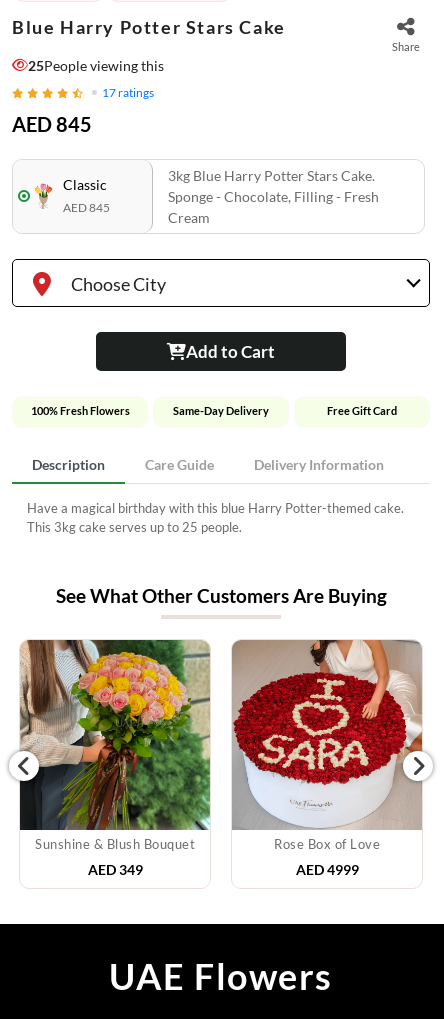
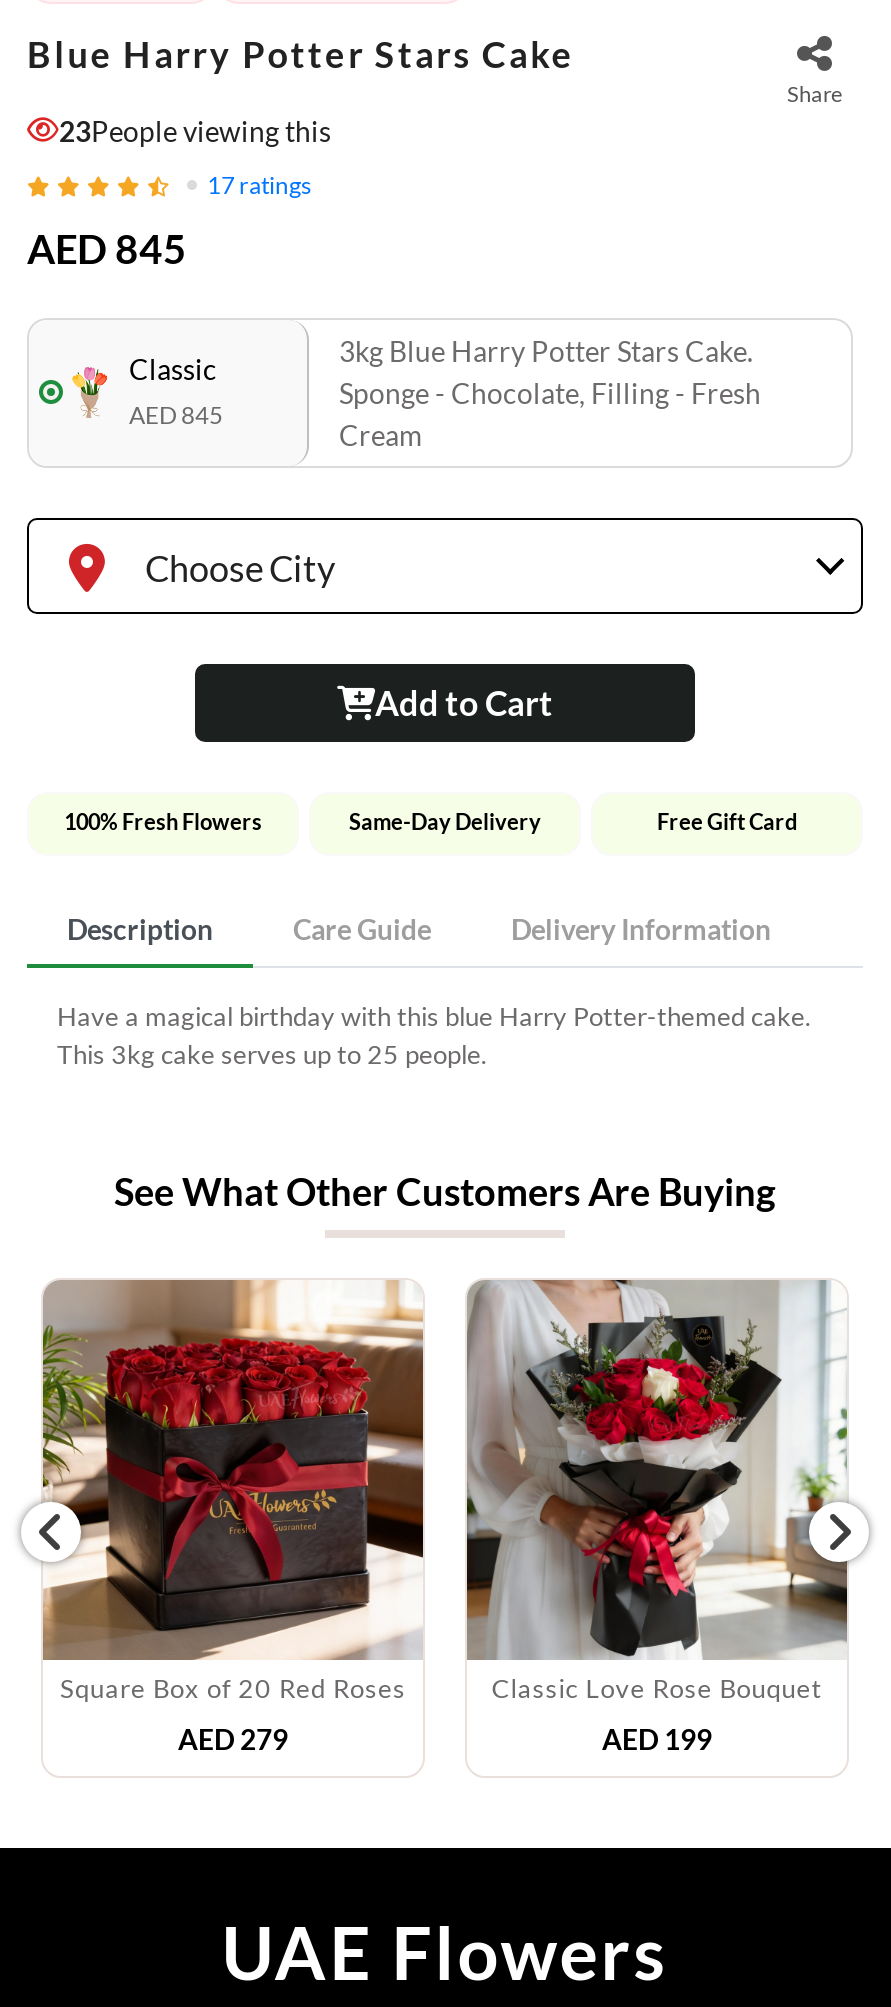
[28,56,164,73] 25People viewing this -> [59,113,331,147] 23People viewing this
[19,639,211,851] [image] | Sunshine & Blush Bouquet -> [41,1278,425,1703] [image] | Square Box of 20 Red Roses
[232,640,423,851] [image] | Rose Box of Love -> [467,1280,847,1703] [image] | Classic Love Rose Bouquet
[87,860,142,877] AED 349 -> [178,1721,288,1755] AED 279
[295,860,358,877] AED 4999 -> [602,1721,712,1755] AED 199

